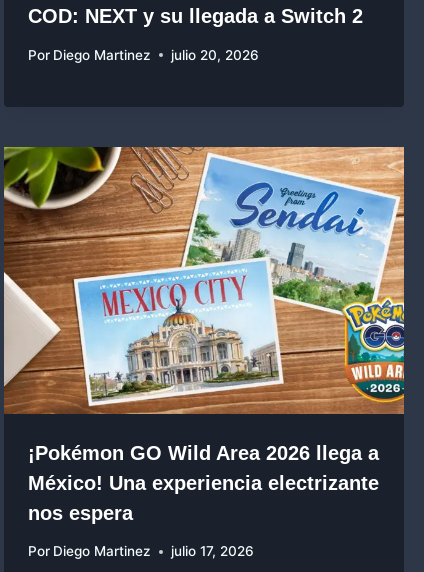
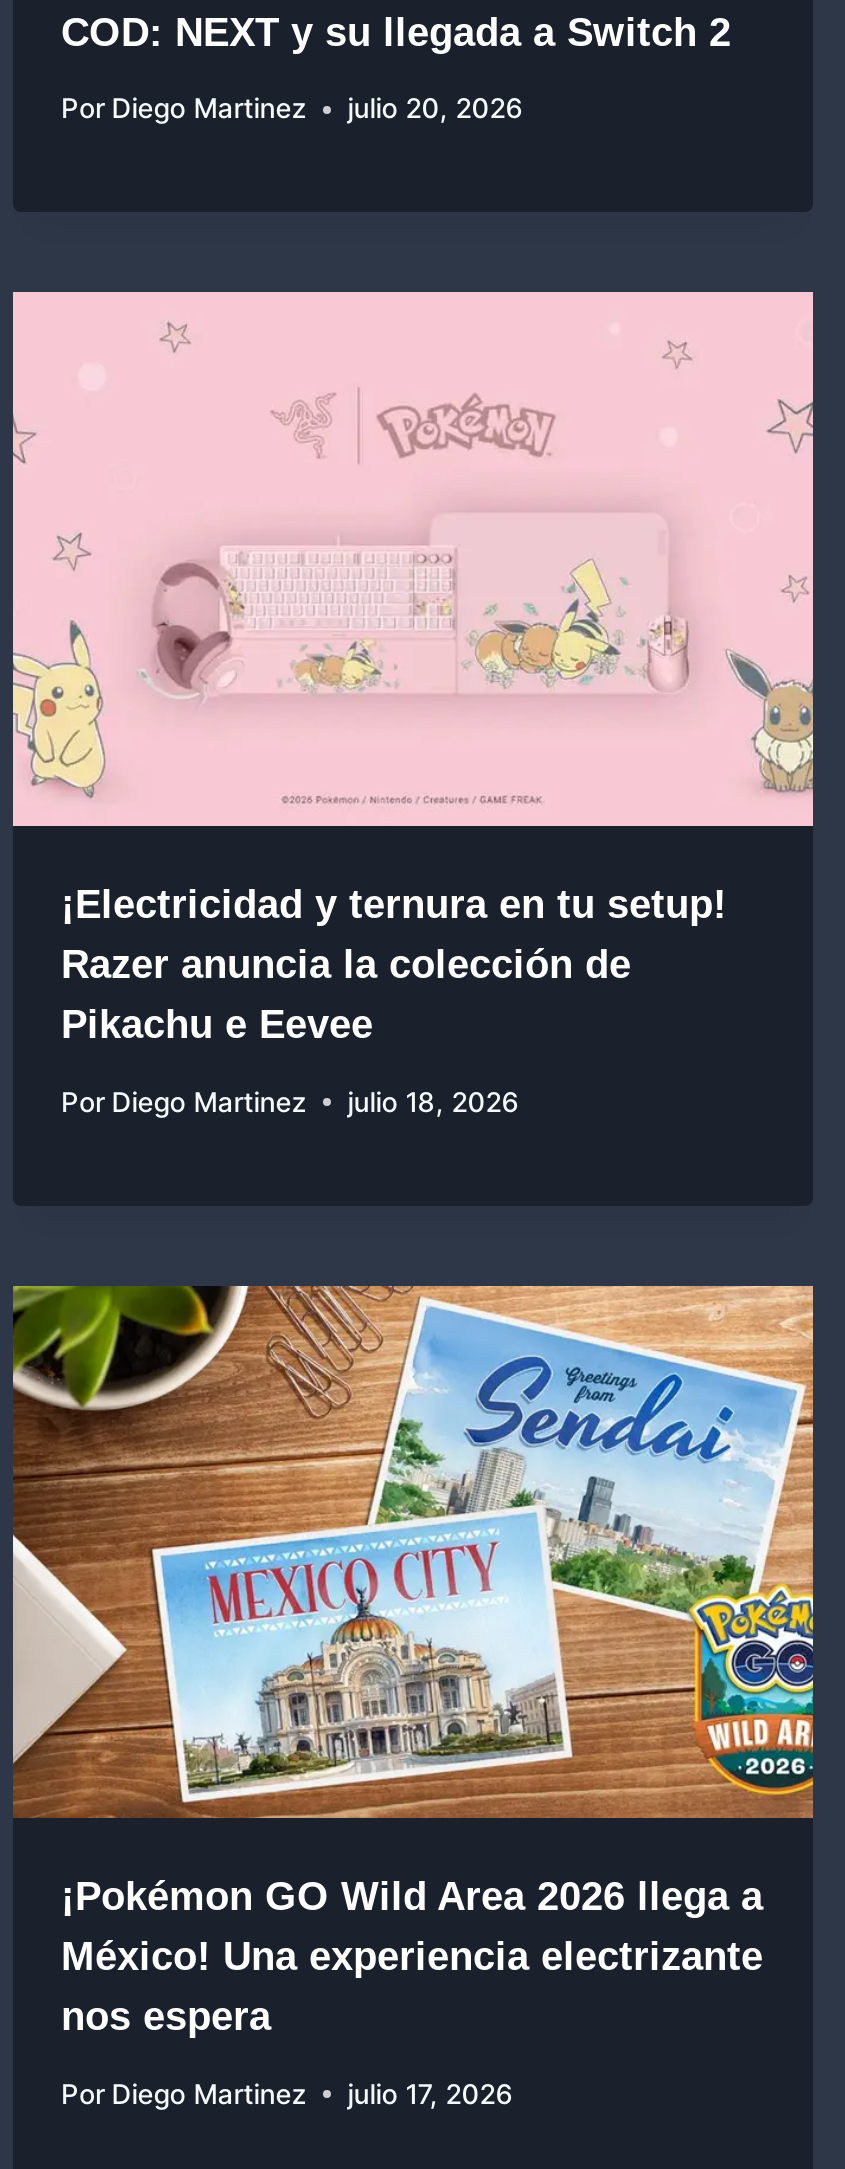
none -> [11,289,815,1117] [image] | ¡Electricidad y ternura en tu setup! | Razer anuncia la colección de | Pikachu e Eevee | Por Diego Martinez | julio 18, 2026

